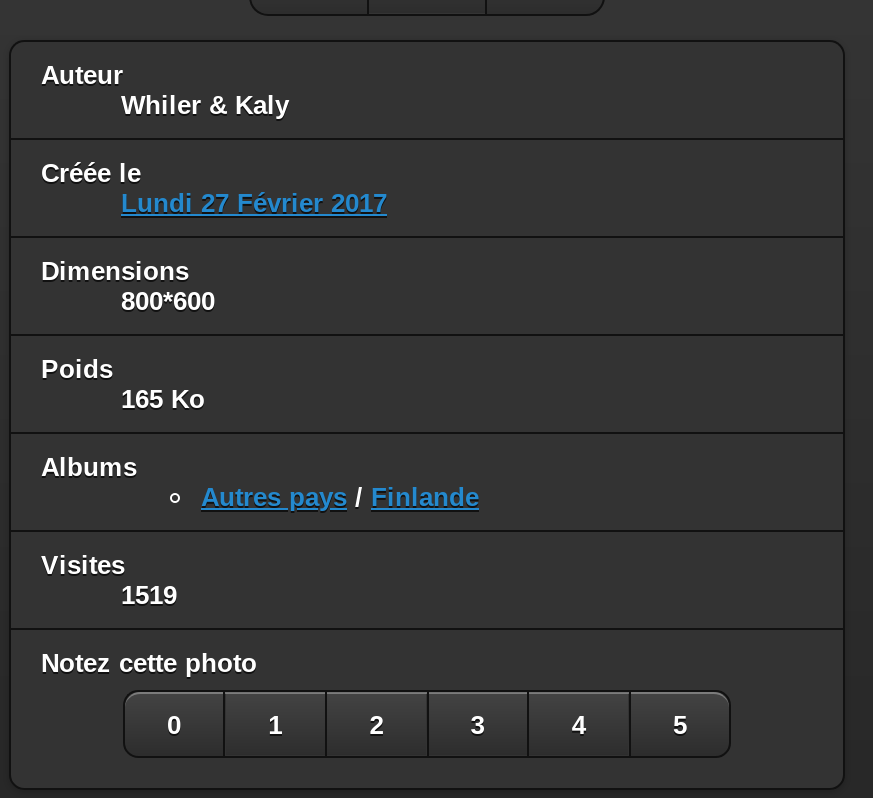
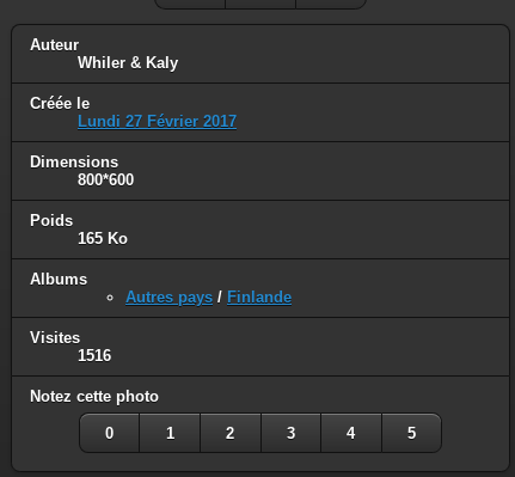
[121,580,177,610] 1519 -> [78,347,111,365] 1516

